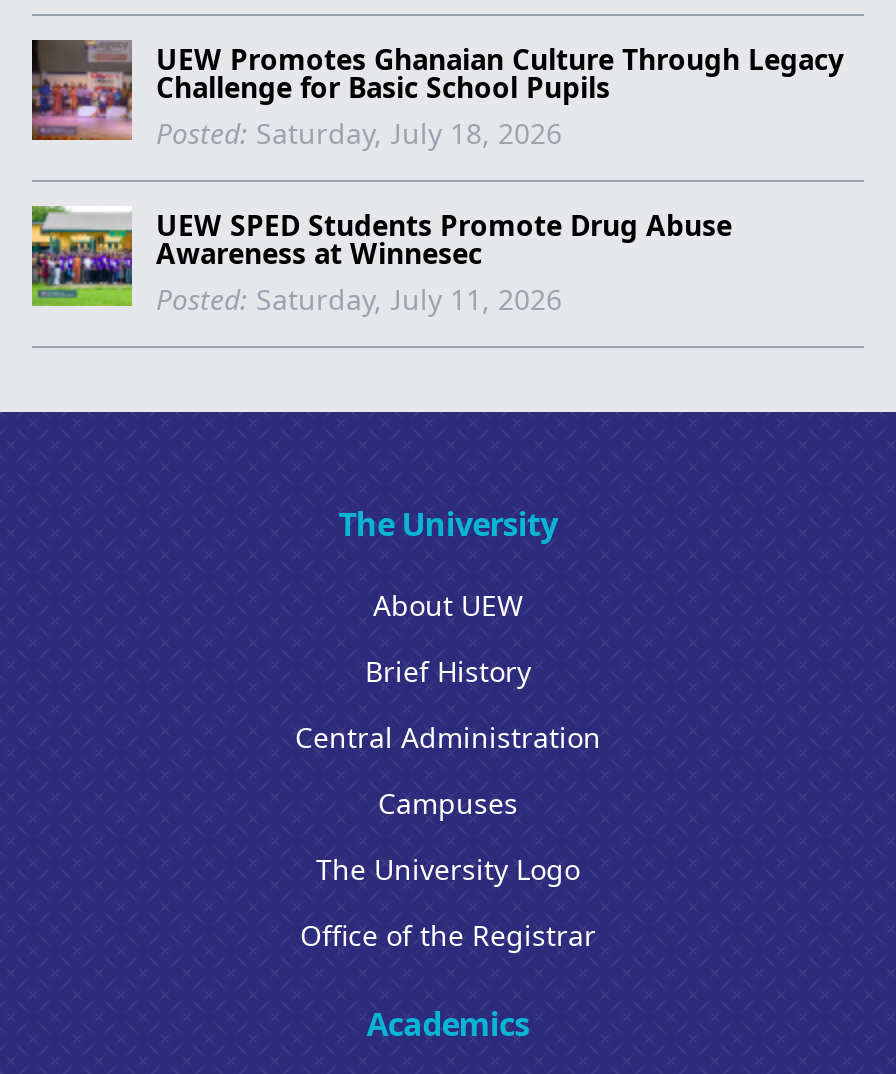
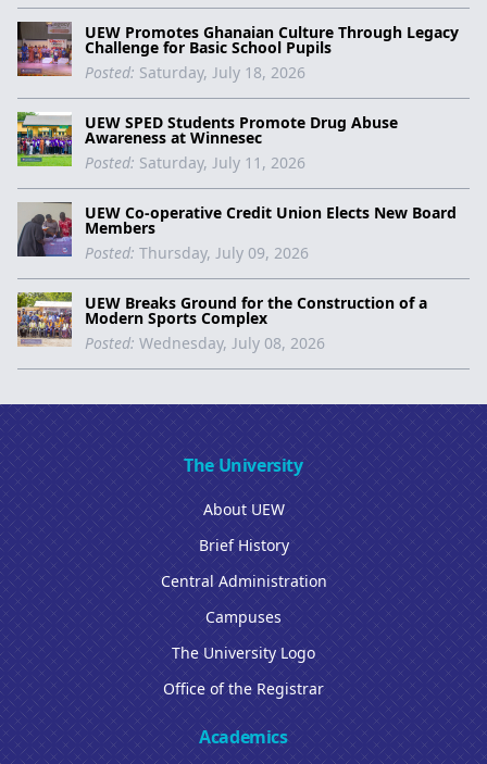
none -> [16,202,457,353] [image] | UEW Co-operative Credit Union Elects New Board | Members | Posted: Thursday, July 09, 2026 | UEW Breaks Ground for the Construction of a | Modern Sports Complex | Posted: Wednesday, July 08, 2026
none -> [16,291,70,347] [image]

